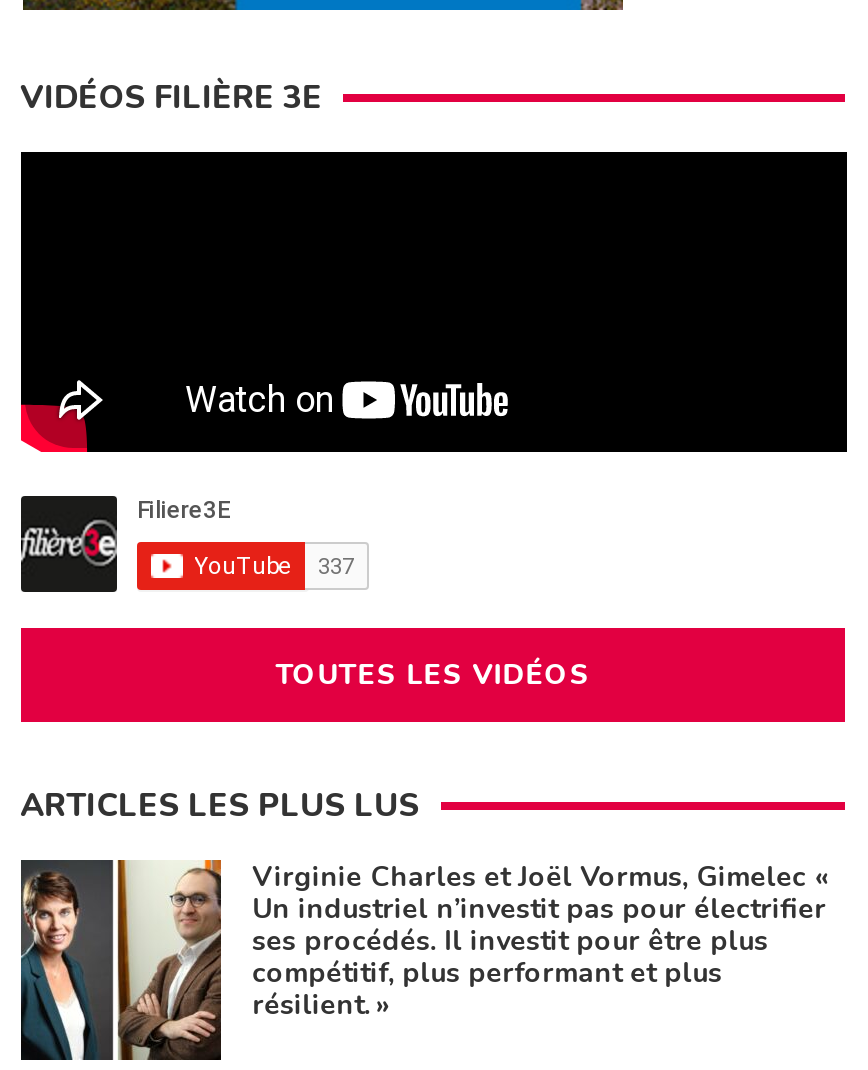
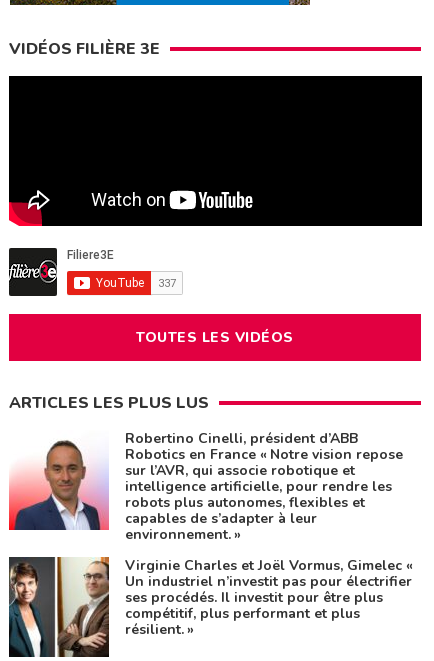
none -> [8,429,403,544] [image] | Robertino Cinelli, président d’ABB | Robotics en France « Notre vision repose | sur l’AVR, qui associe robotique et | intelligence artificielle, pour rendre les | robots plus autonomes, flexibles et | capables de s’adapter à leur | environnement. »

